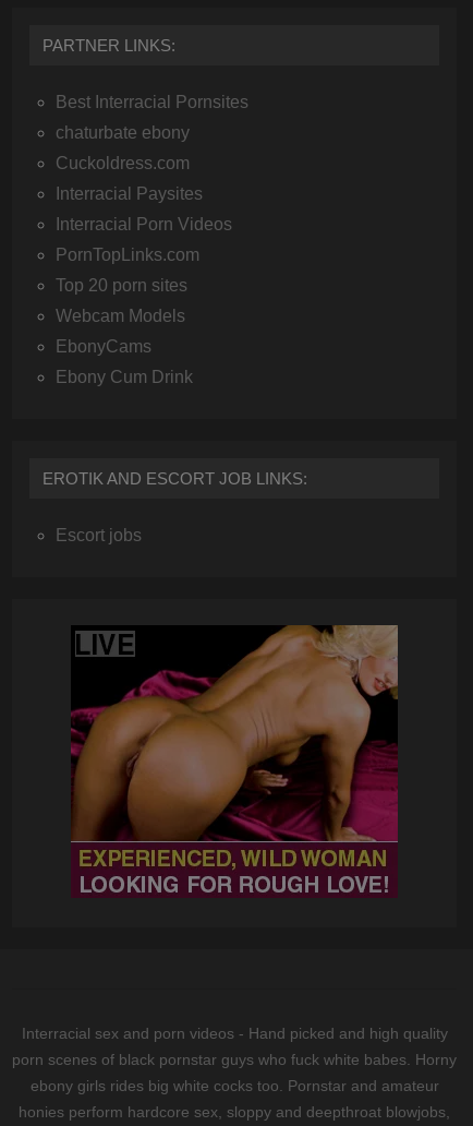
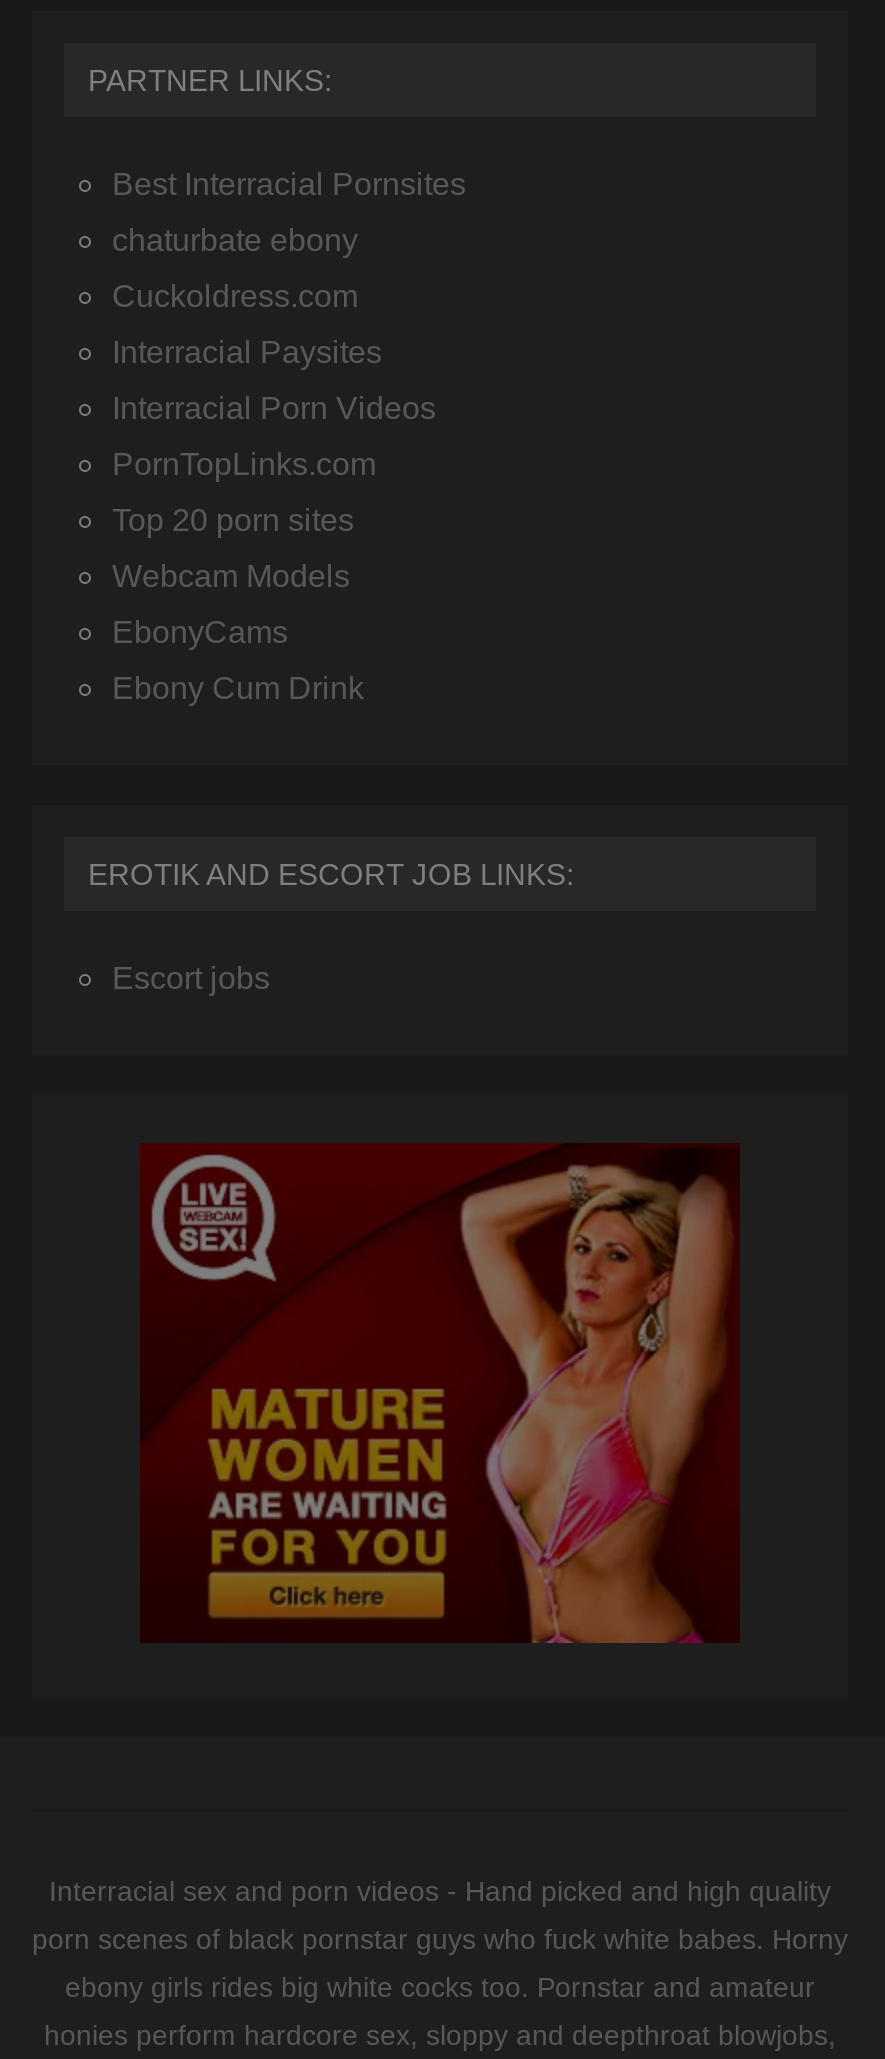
[70,624,399,898] [image] -> [140,1143,740,1645] [image]

